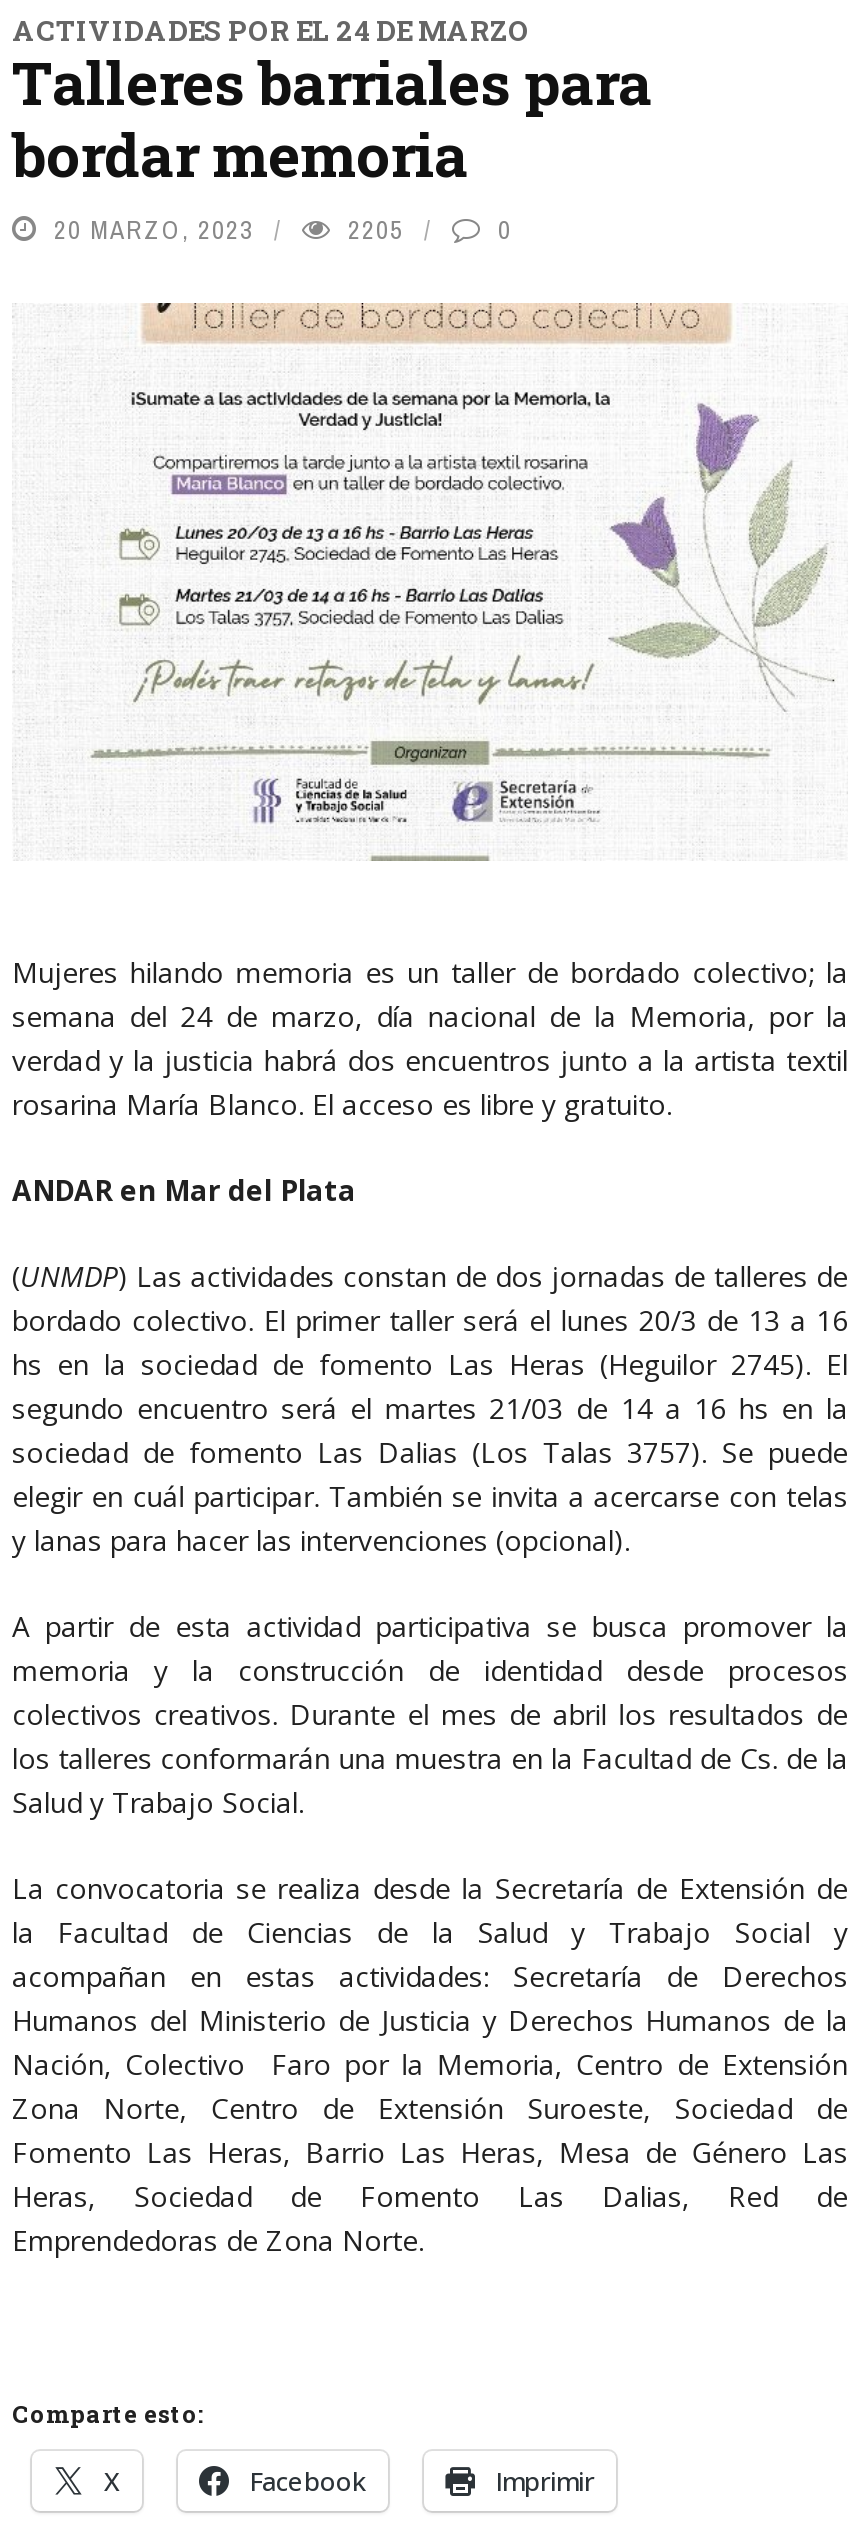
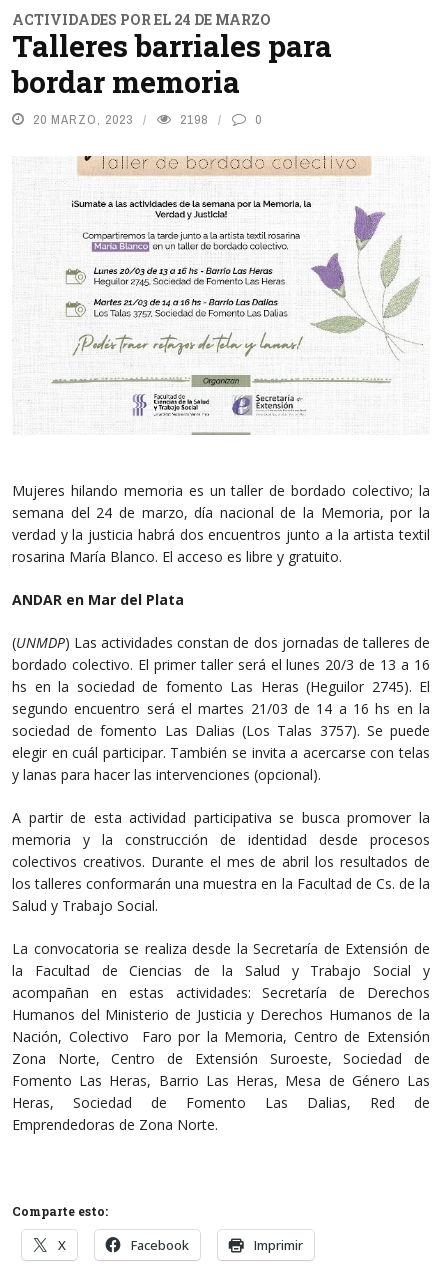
[348,214,404,248] 2205 -> [180,111,208,128] 2198

